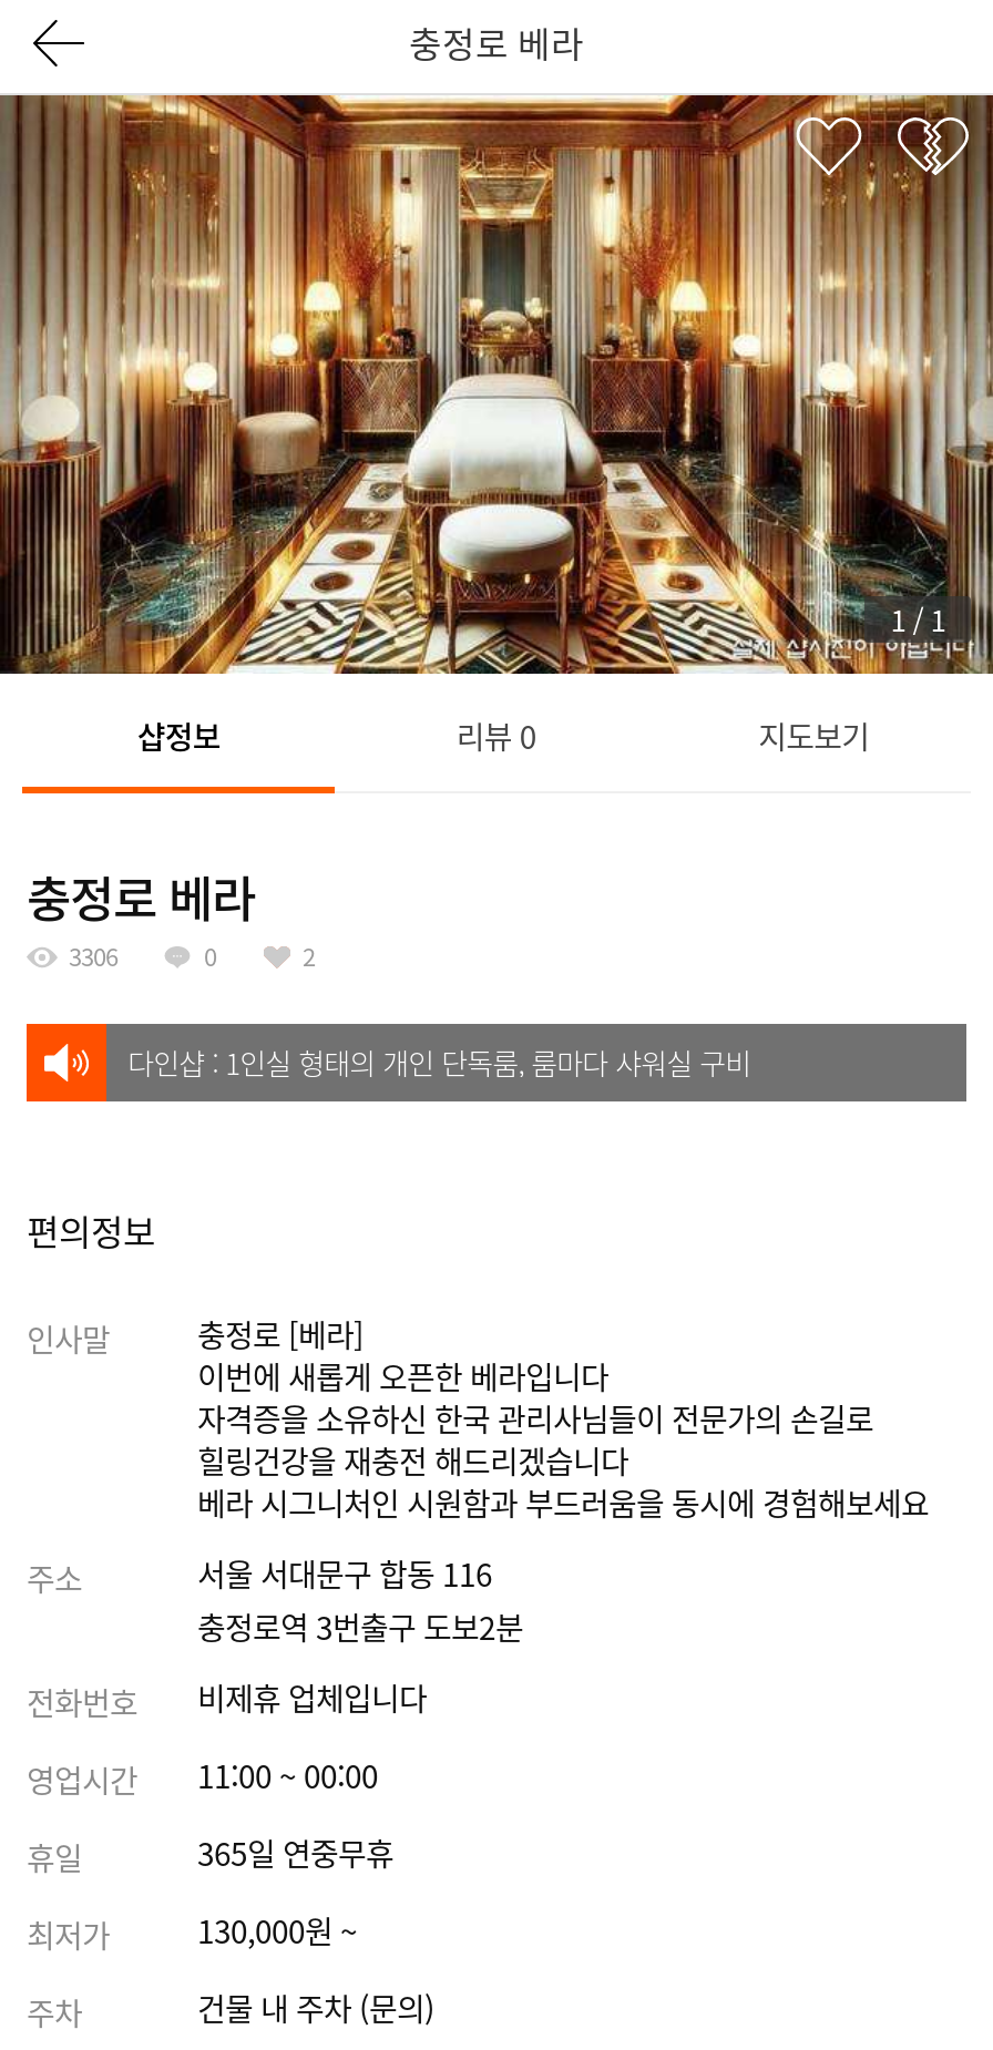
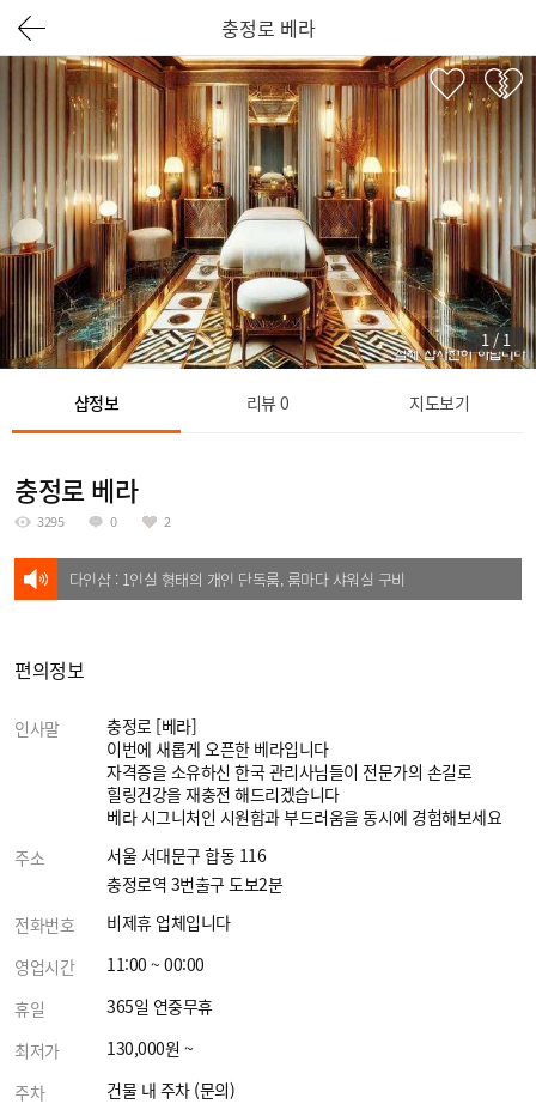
[69,938,117,973] 3306 -> [37,511,63,531] 3295

